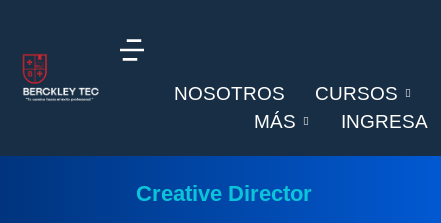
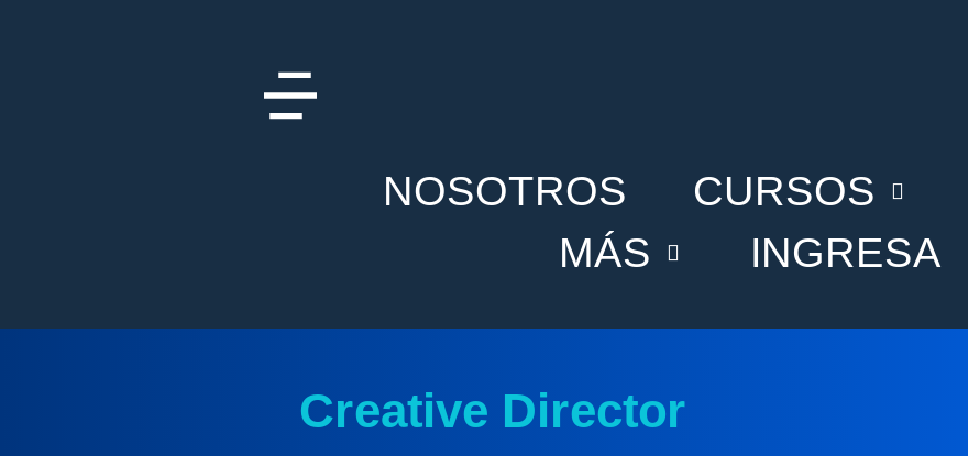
[22,53,99,102] [image] -> none

